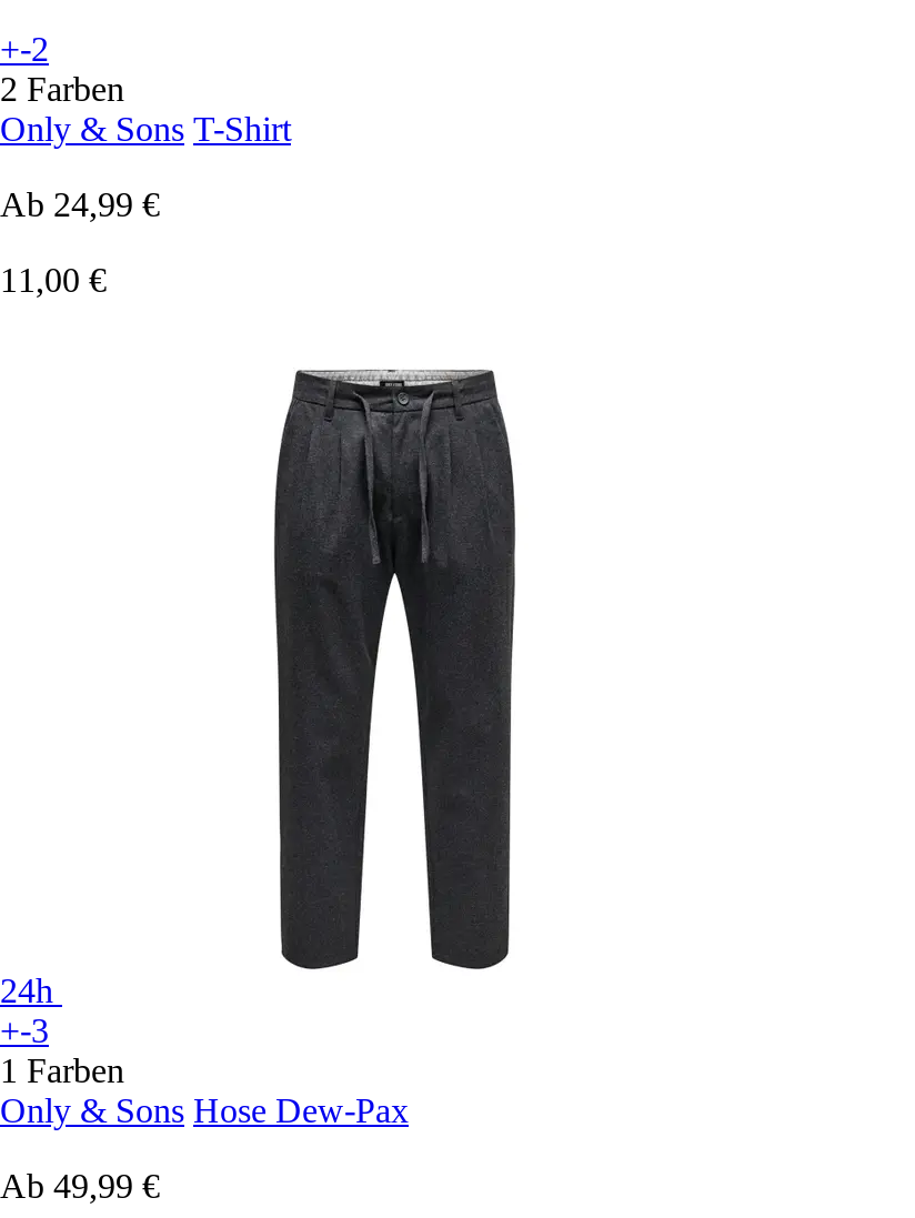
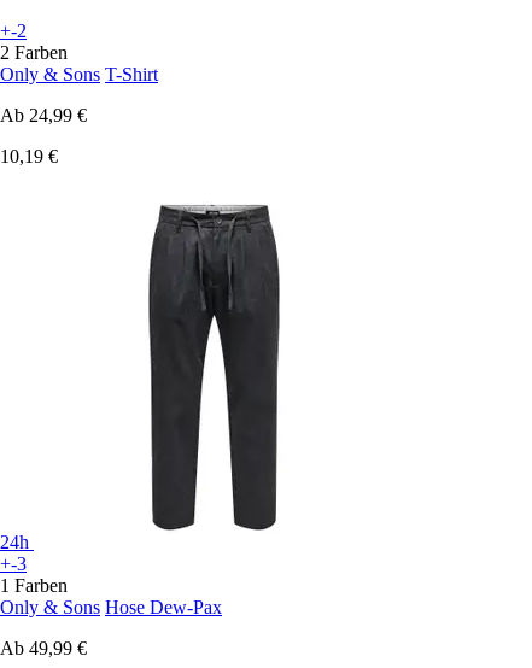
[0,260,107,298] 11,00 € -> [0,145,58,166] 10,19 €

